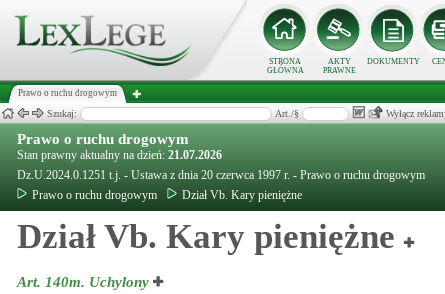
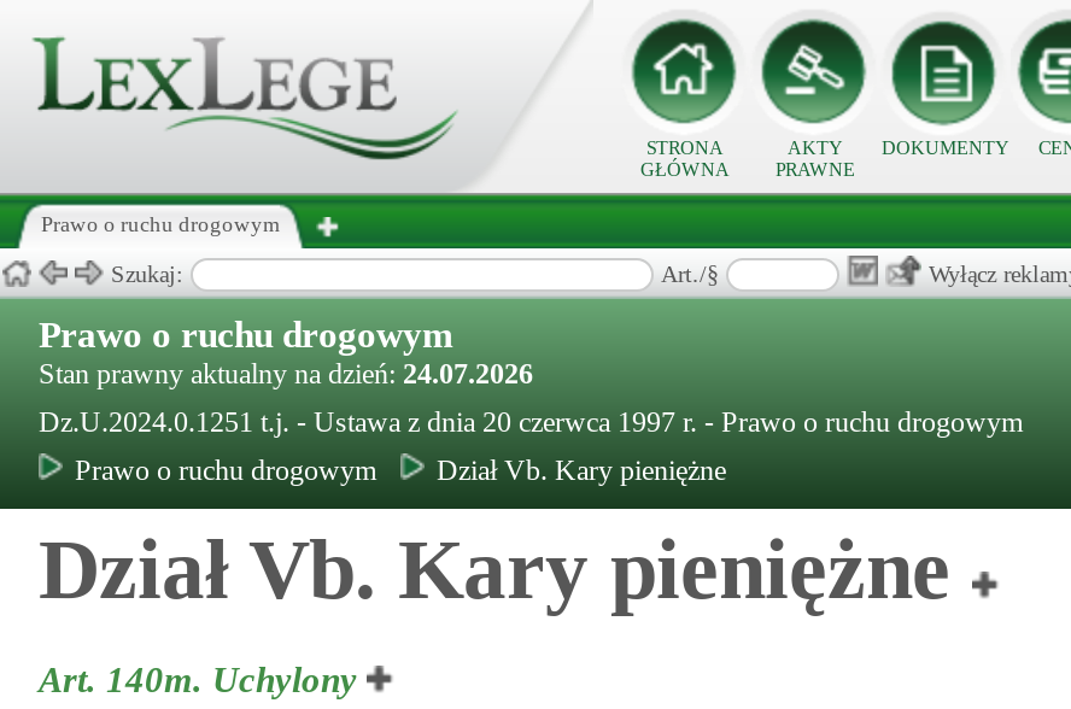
[17,148,222,162] Stan prawny aktualny na dzień: 21.07.2026 -> [39,357,533,391] Stan prawny aktualny na dzień: 24.07.2026

